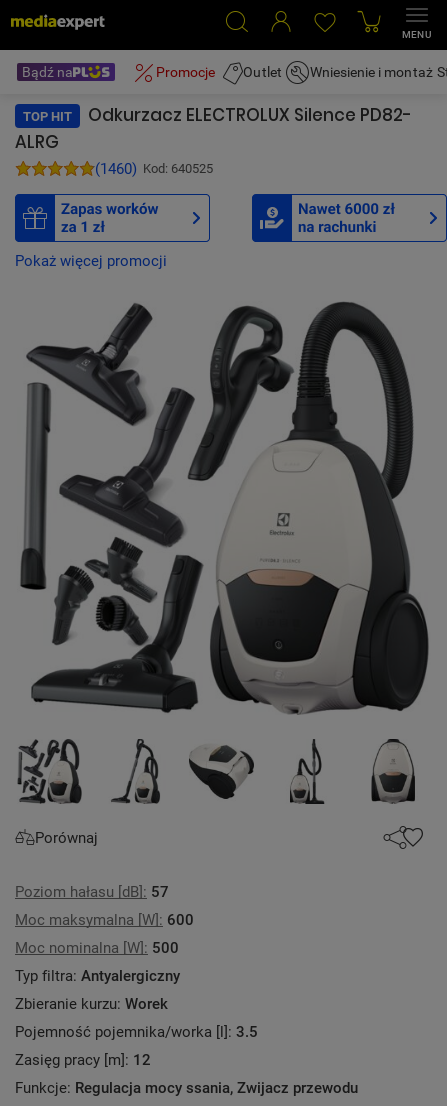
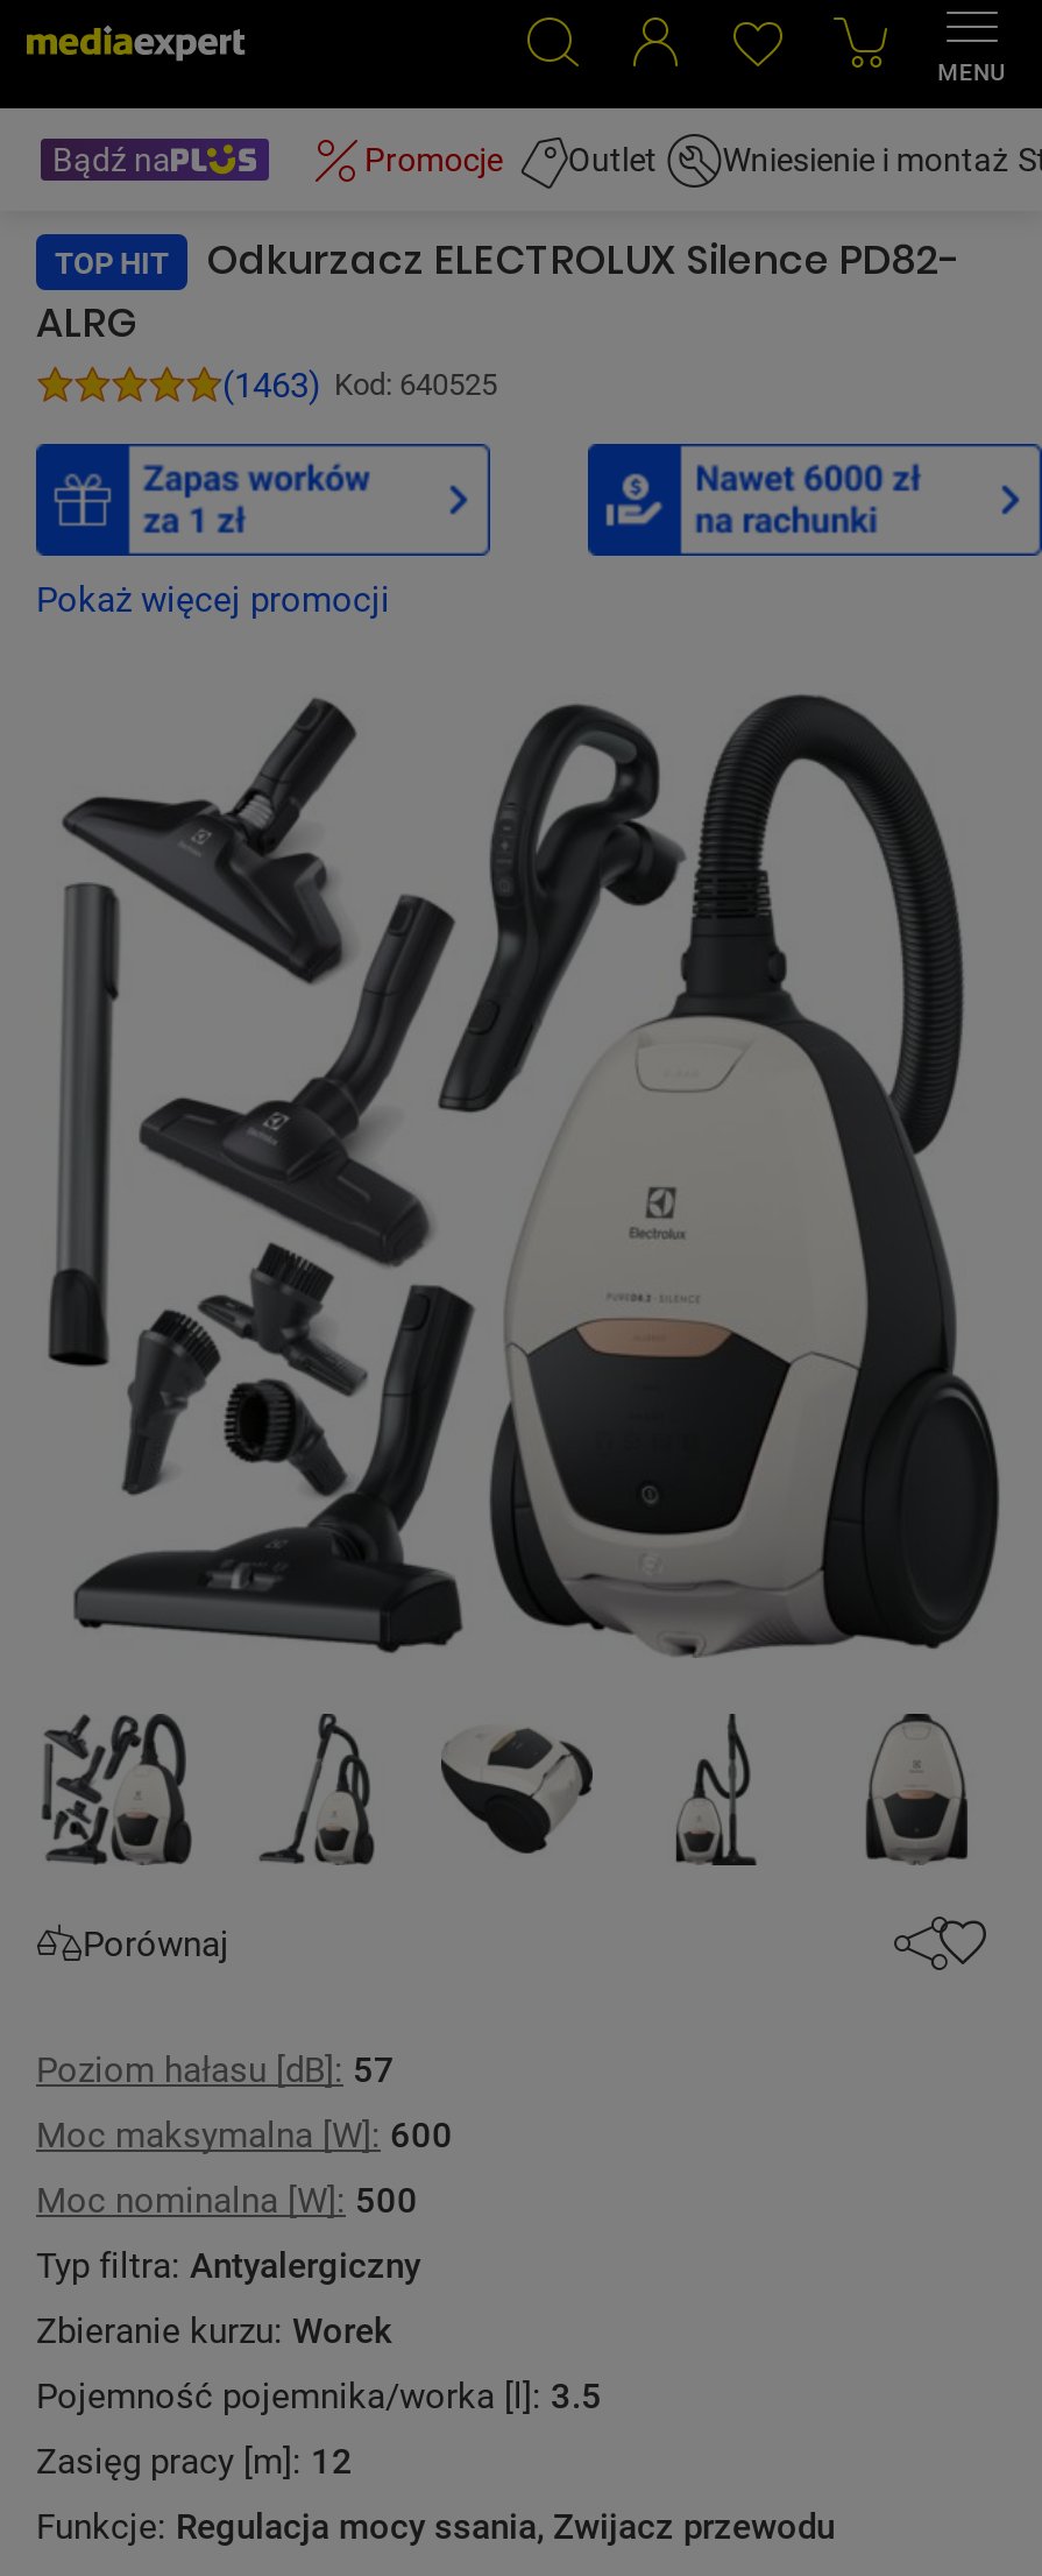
[95,158,213,178] (1460) Kod: 640525 -> [222,360,497,407] (1463) Kod: 640525

